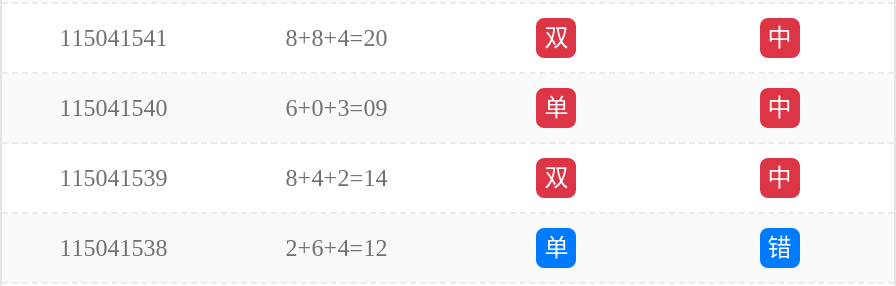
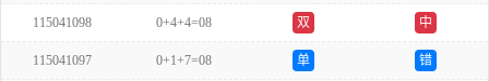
[60,24,168,52] 115041541 -> [33,15,91,30] 115041098
[286,24,388,52] 8+8+4=20 -> [156,15,212,30] 0+4+4=08
[60,94,792,262] 115041540 | 6+0+3=09 | 单 | 中 | 115041539 | 8+4+2=14 | 双 | 中 | 115041538 | 2+6+4=12 -> [33,53,212,68] 115041097 | 0+1+7=08

